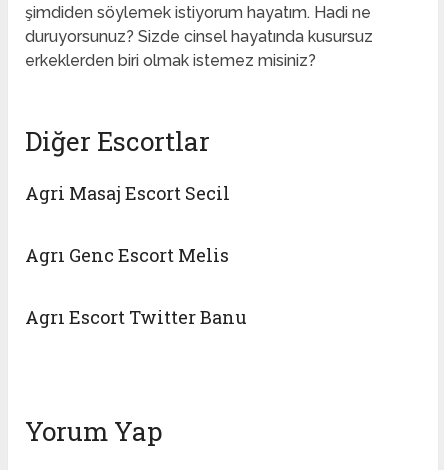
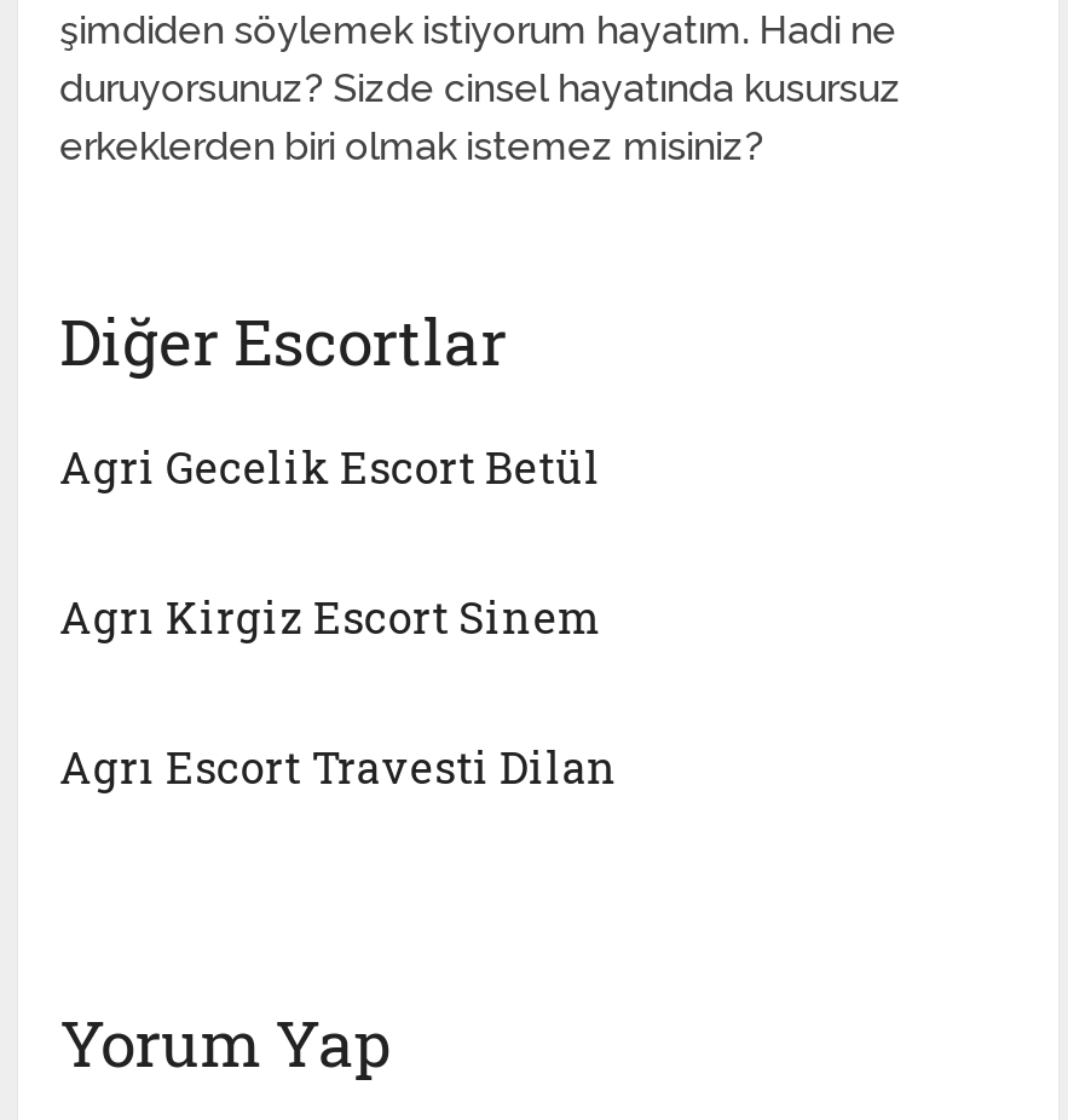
[25,181,230,205] Agri Masaj Escort Secil -> [60,438,601,496] Agri Gecelik Escort Betül
[25,243,229,267] Agrı Genc Escort Melis -> [60,588,601,646] Agrı Kirgiz Escort Sinem
[25,305,247,329] Agrı Escort Twitter Banu -> [60,738,618,796] Agrı Escort Travesti Dilan

